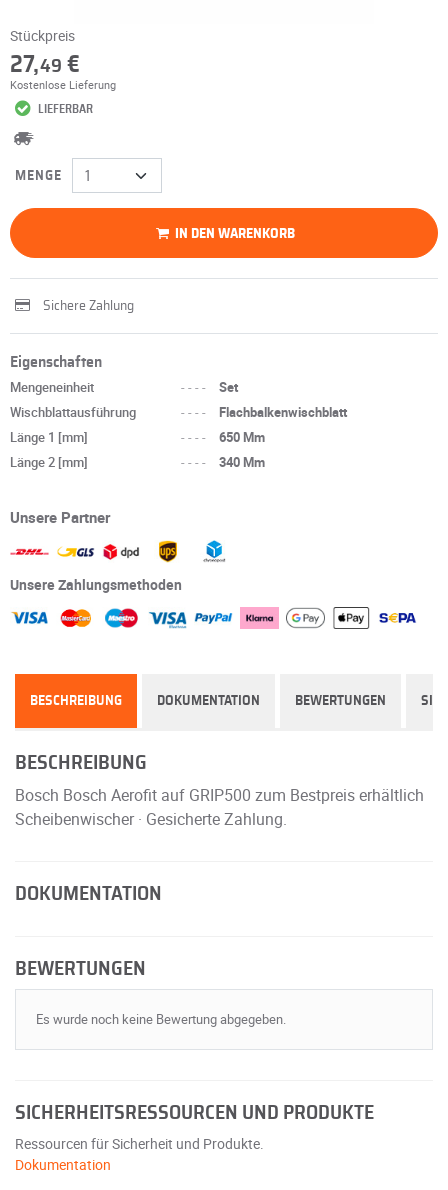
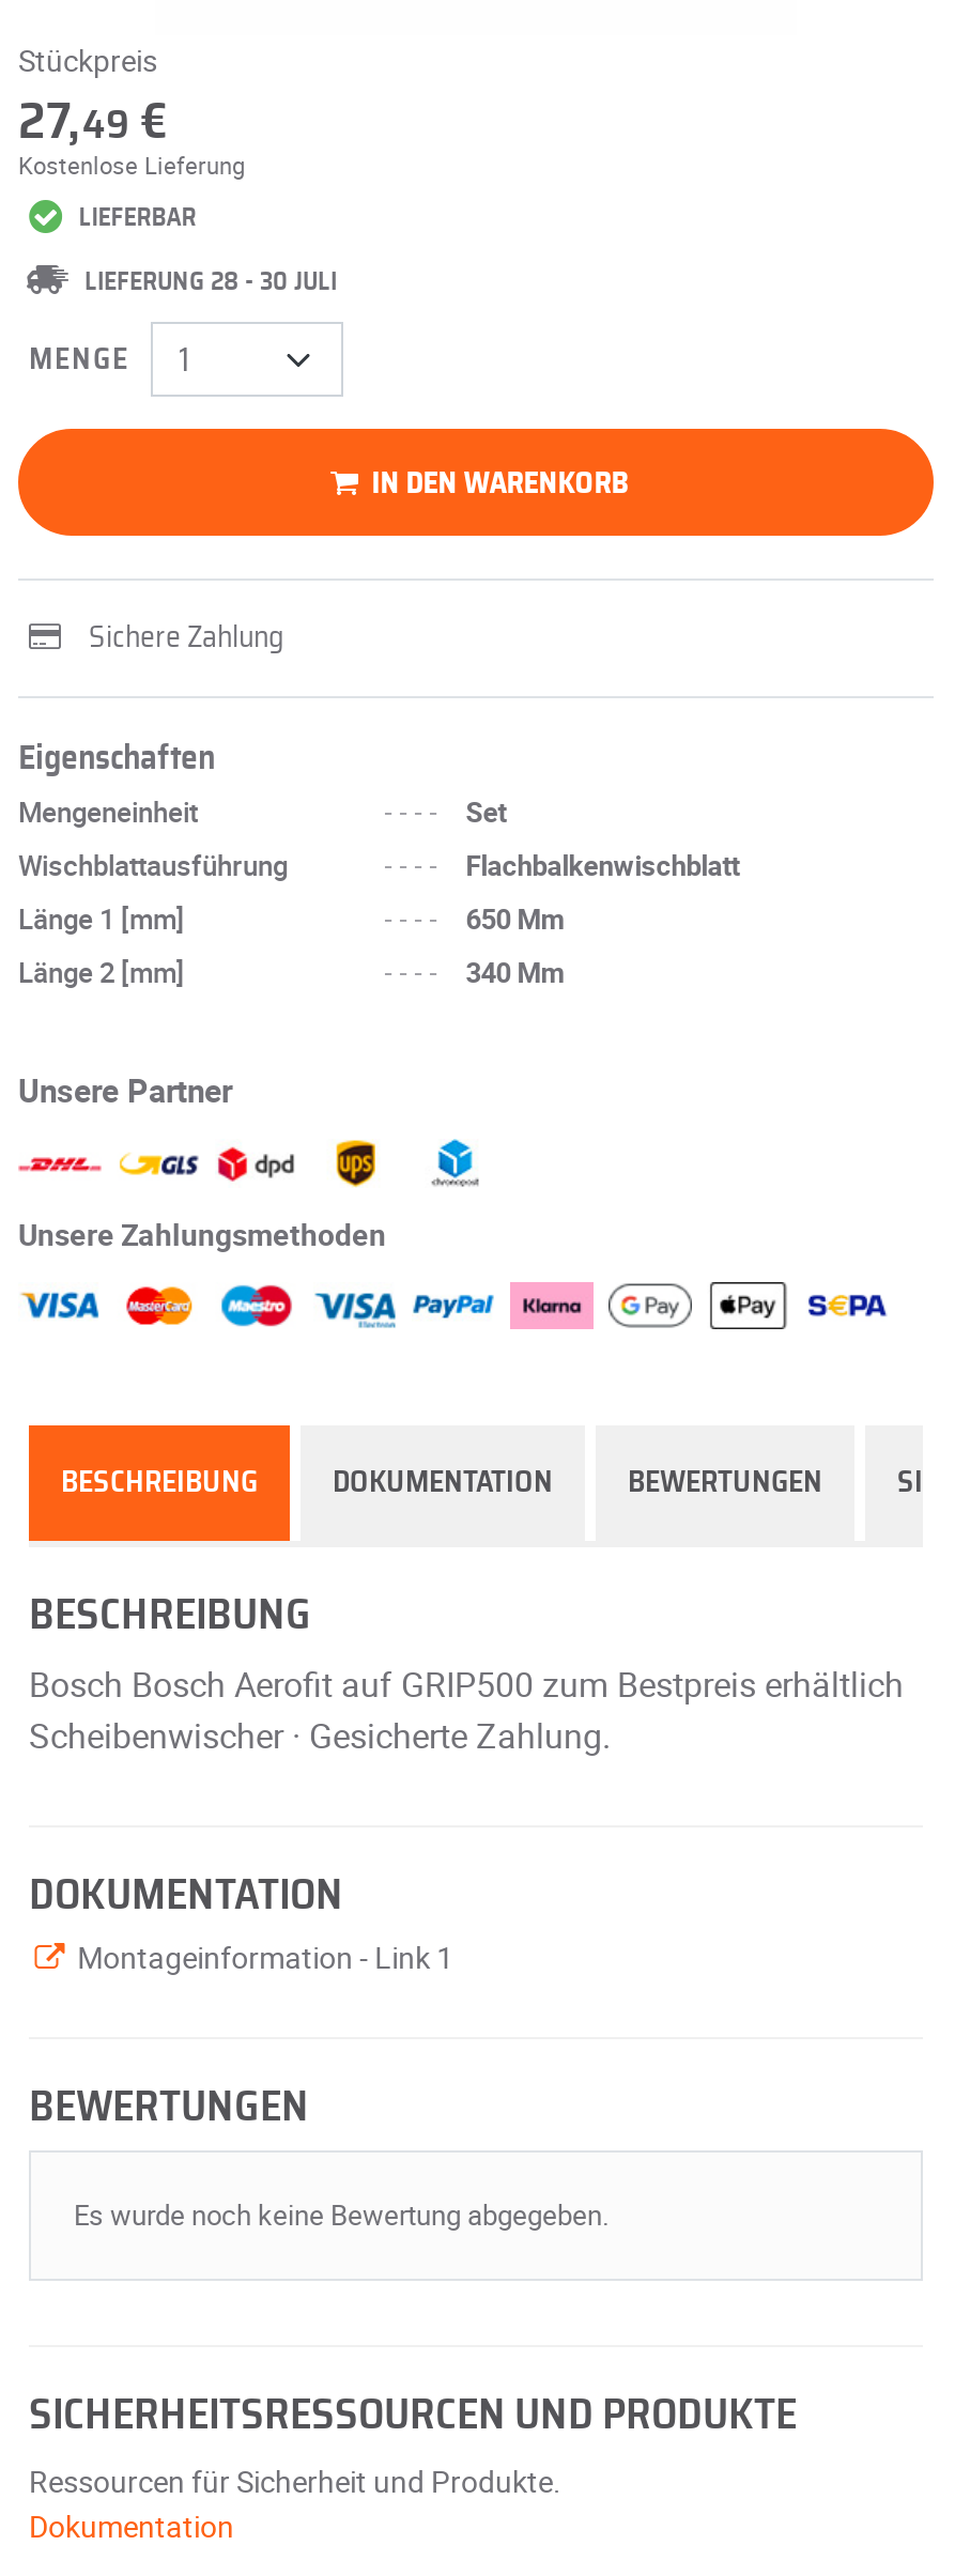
none -> [84,268,337,294] LIEFERUNG 28 - 30 JULI
none -> [71,1937,454,1978] Montageinformation - Link 1

